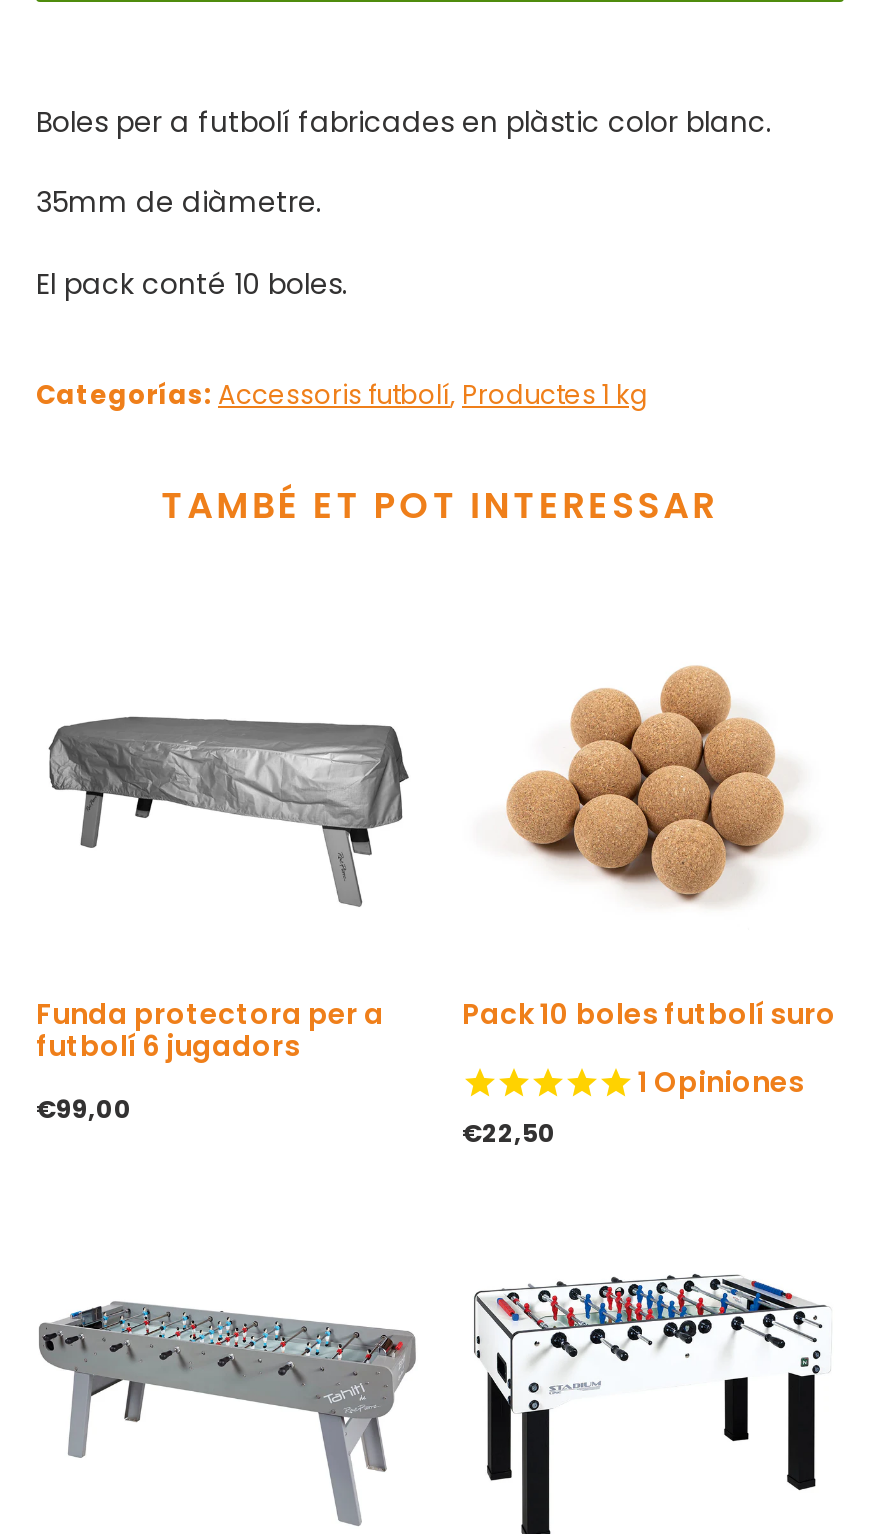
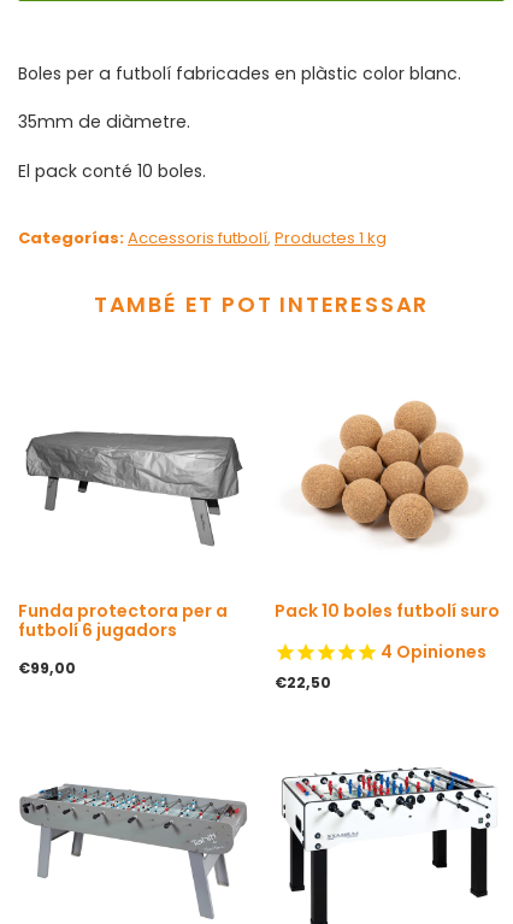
[638,1062,804,1102] 1 Opiniones -> [381,640,487,664] 4 Opiniones

